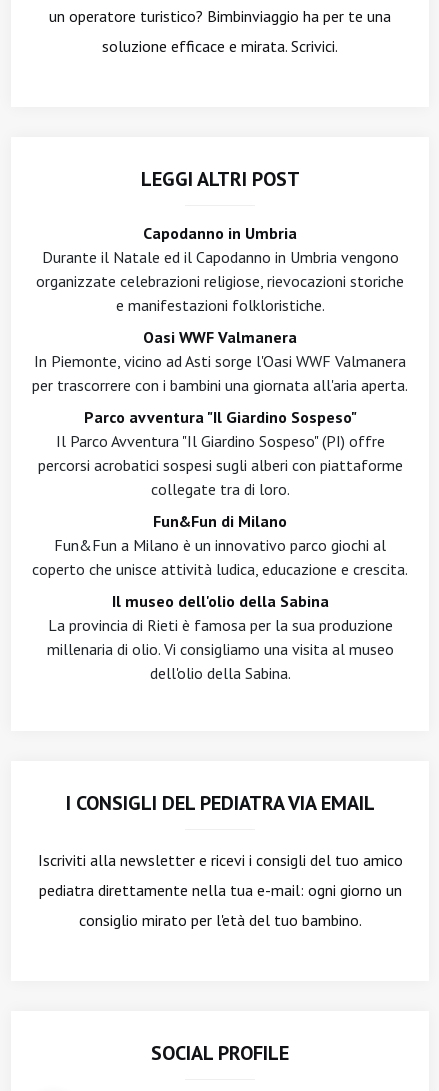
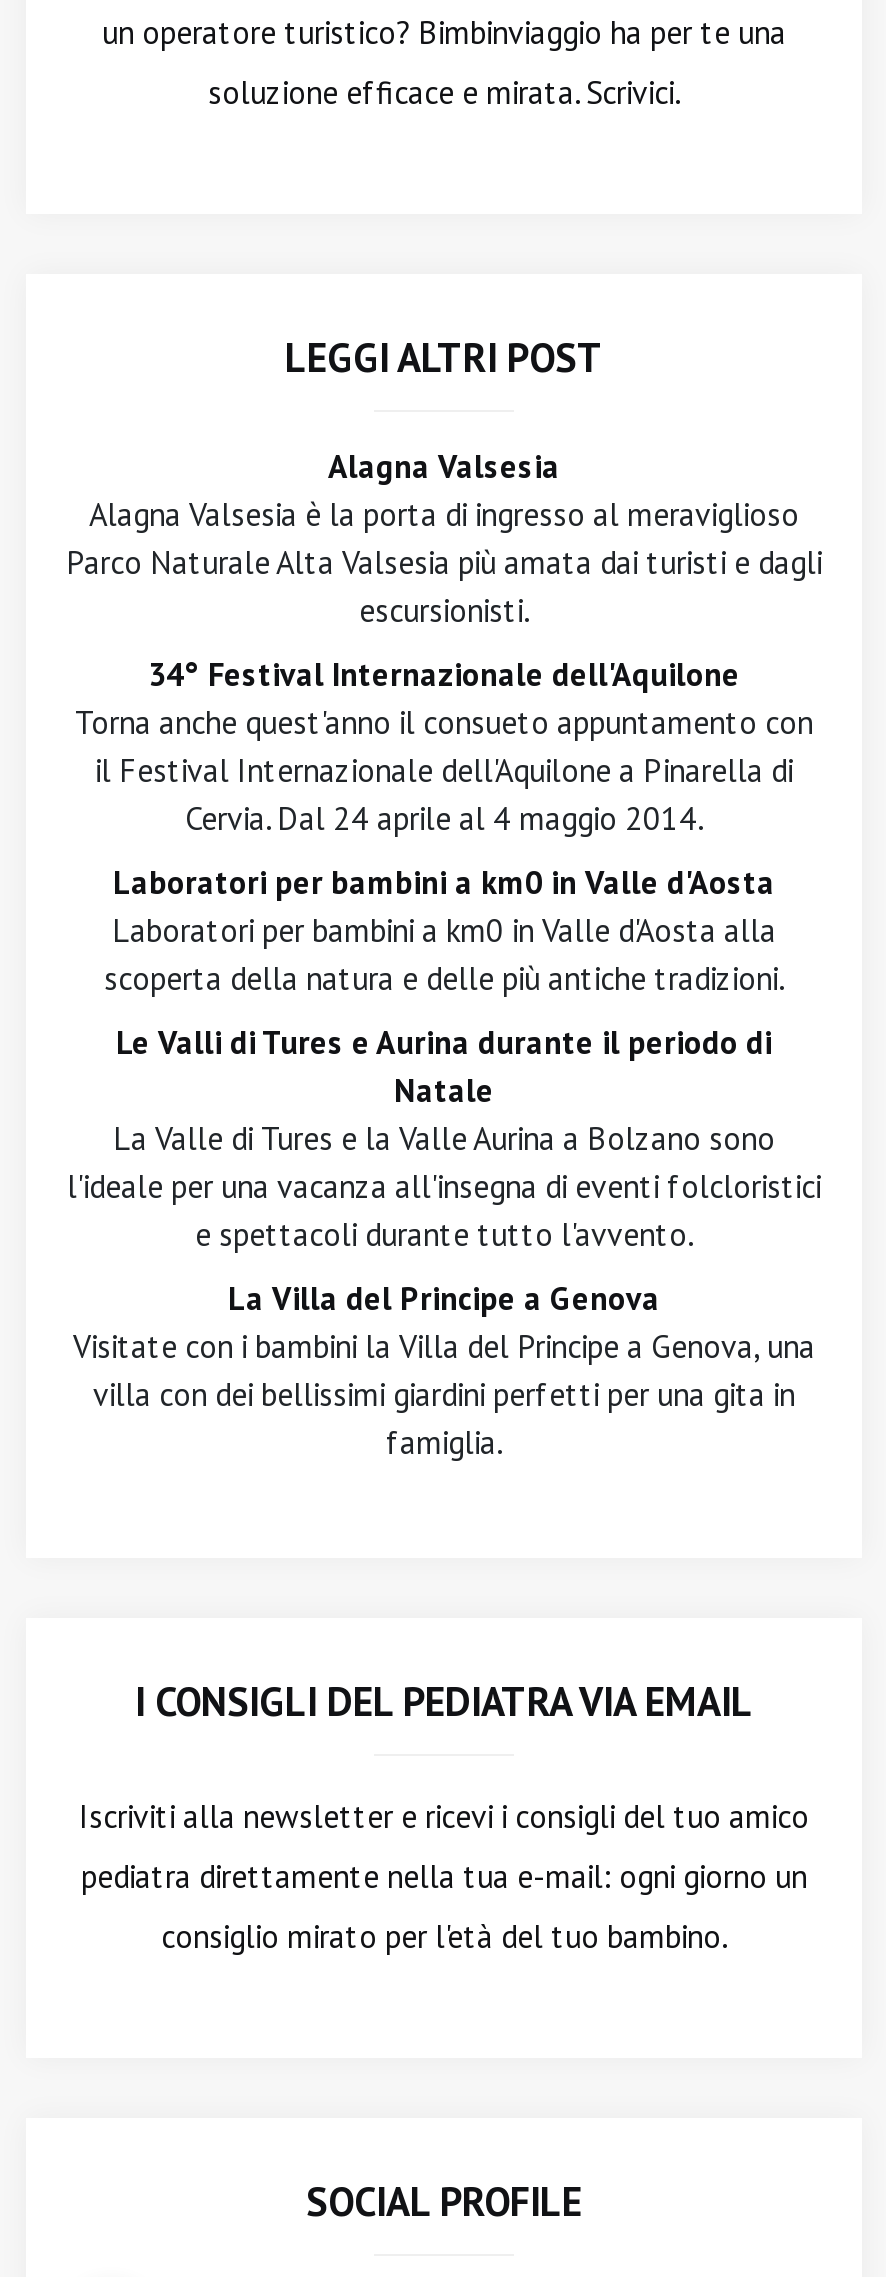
[36,223,404,315] Capodanno in Umbria | Durante il Natale ed il Capodanno in Umbria vengono | organizzate celebrazioni religiose, rievocazioni storiche | e manifestazioni folkloristiche. -> [66,446,822,630] Alagna Valsesia | Alagna Valsesia è la porta di ingresso al meraviglioso | Parco Naturale Alta Valsesia più amata dai turisti e dagli | escursionisti.
[32,327,408,395] Oasi WWF Valmanera | In Piemonte, vicino ad Asti sorge l'Oasi WWF Valmanera | per trascorrere con i bambini una giornata all'aria aperta. -> [75,654,813,838] 34° Festival Internazionale dell'Aquilone | Torna anche quest'anno il consueto appuntamento con | il Festival Internazionale dell'Aquilone a Pinarella di | Cervia. Dal 24 aprile al 4 maggio 2014.
[37,407,402,499] Parco avventura "Il Giardino Sospeso" | Il Parco Avventura "Il Giardino Sospeso" (PI) offre | percorsi acrobatici sospesi sugli alberi con piattaforme | collegate tra di loro. -> [104,862,784,998] Laboratori per bambini a km0 in Valle d'Aosta | Laboratori per bambini a km0 in Valle d'Aosta alla | scoperta della natura e delle più antiche tradizioni.
[32,511,408,579] Fun&Fun di Milano | Fun&Fun a Milano è un innovativo parco giochi al | coperto che unisce attività ludica, educazione e crescita. -> [67,1022,821,1254] Le Valli di Tures e Aurina durante il periodo di | Natale | La Valle di Tures e la Valle Aurina a Bolzano sono | l'ideale per una vacanza all'insegna di eventi folcloristici | e spettacoli durante tutto l'avvento.
[46,591,393,683] Il museo dell'olio della Sabina | La provincia di Rieti è famosa per la sua produzione | millenaria di olio. Vi consigliamo una visita al museo | dell'olio della Sabina. -> [73,1278,815,1462] La Villa del Principe a Genova | Visitate con i bambini la Villa del Principe a Genova, una | villa con dei bellissimi giardini perfetti per una gita in | famiglia.

